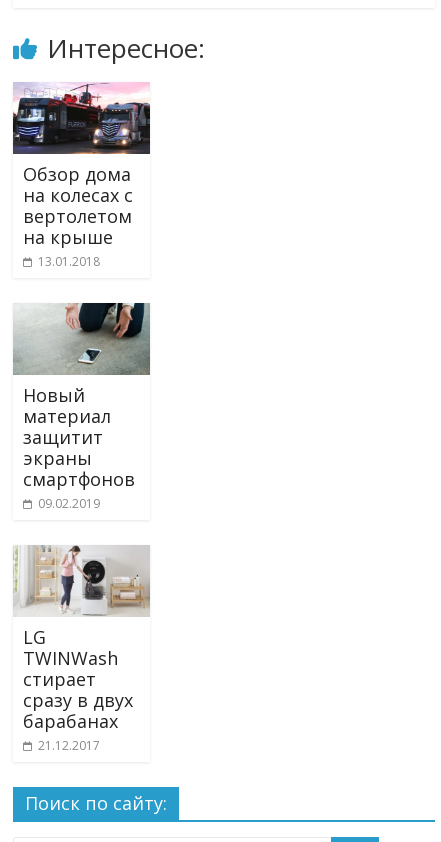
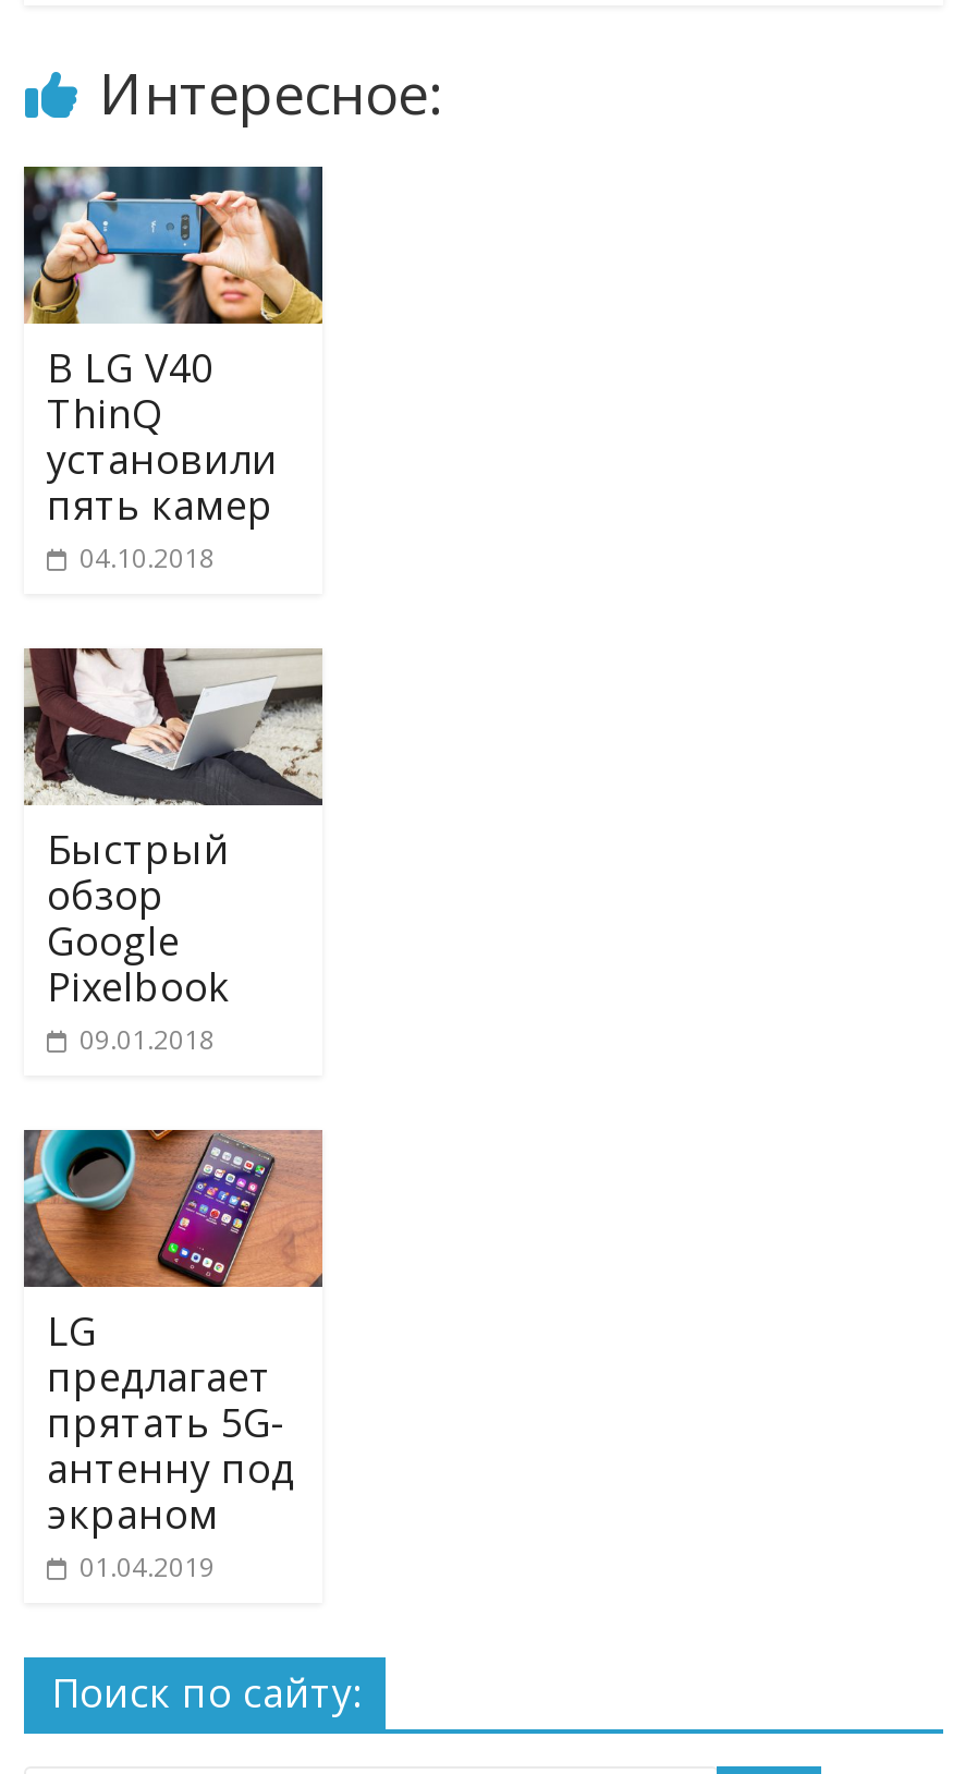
[12,82,150,270] [image] | Обзор дома | на колесах с | вертолетом | на крыше | 13.01.2018 -> [22,165,325,576] [image] | В LG V40 | ThinQ | установили | пять камер | 04.10.2018
[14,302,150,512] [image] | Новый | материал | защитит | экраны | смартфонов | 09.02.2019 -> [24,646,322,1058] [image] | Быстрый | обзор | Google | Pixelbook | 09.01.2018
[13,545,150,754] [image] | TWINWash | стирает | сразу в двух | барабанах | 21.12.2017 -> [22,1128,322,1585] [image] | предлагает | прятать 5G- | антенну под | экраном | 01.04.2019

